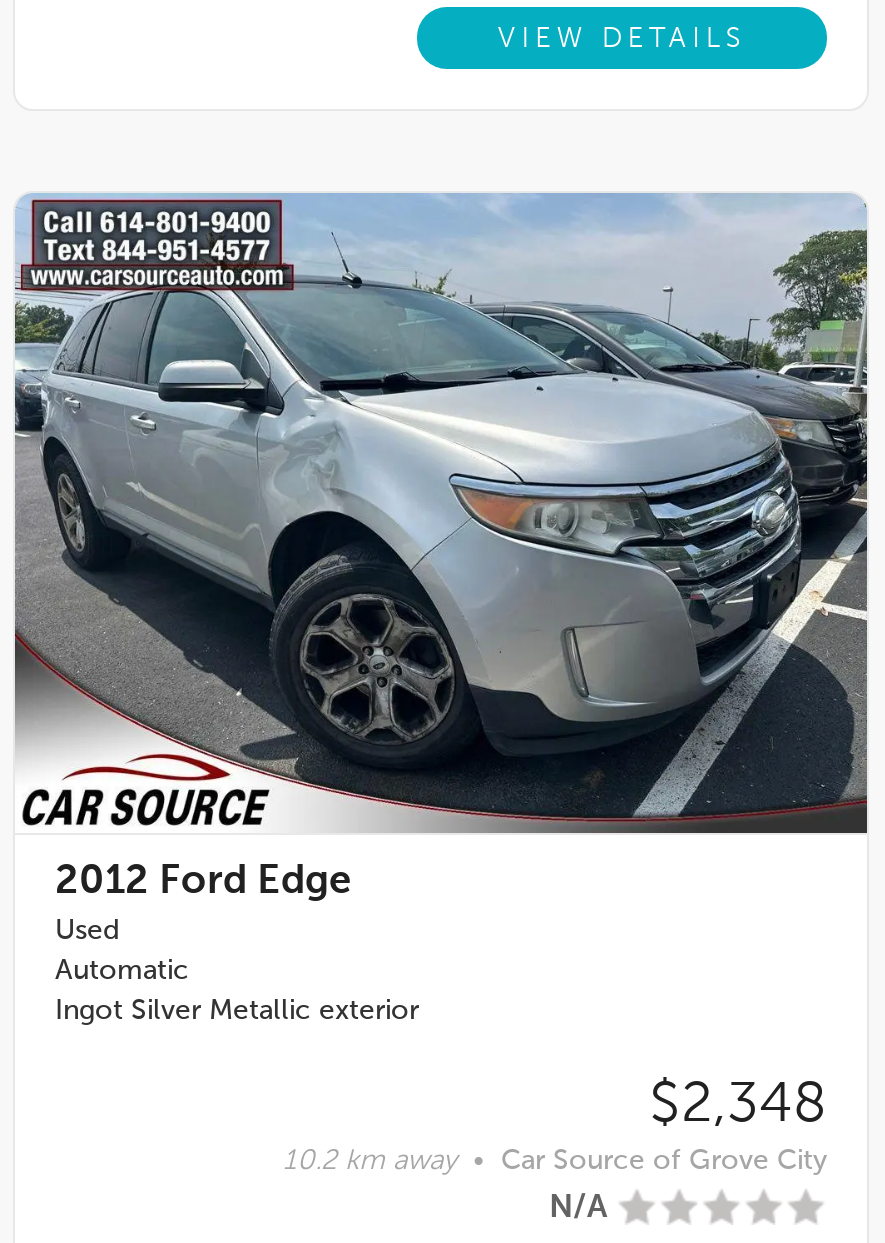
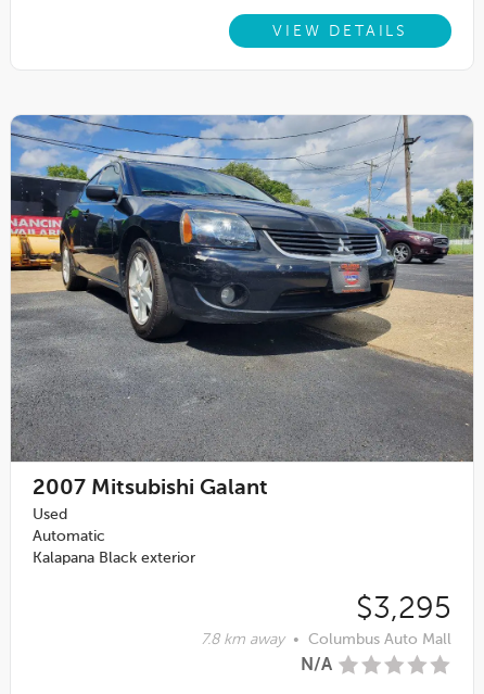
[13,196,869,903] [image] | 2012 Ford Edge -> [10,115,474,500] [image] | 2007 Mitsubishi Galant
[55,997,419,1025] Ingot Silver Metallic exterior -> [33,551,195,566] Kalapana Black exterior
[283,1077,827,1175] $2,348 | 10.2 km away • Car Source of Grove City -> [201,595,451,648] $3,295 | 7.8 km away • Columbus Auto Mall

